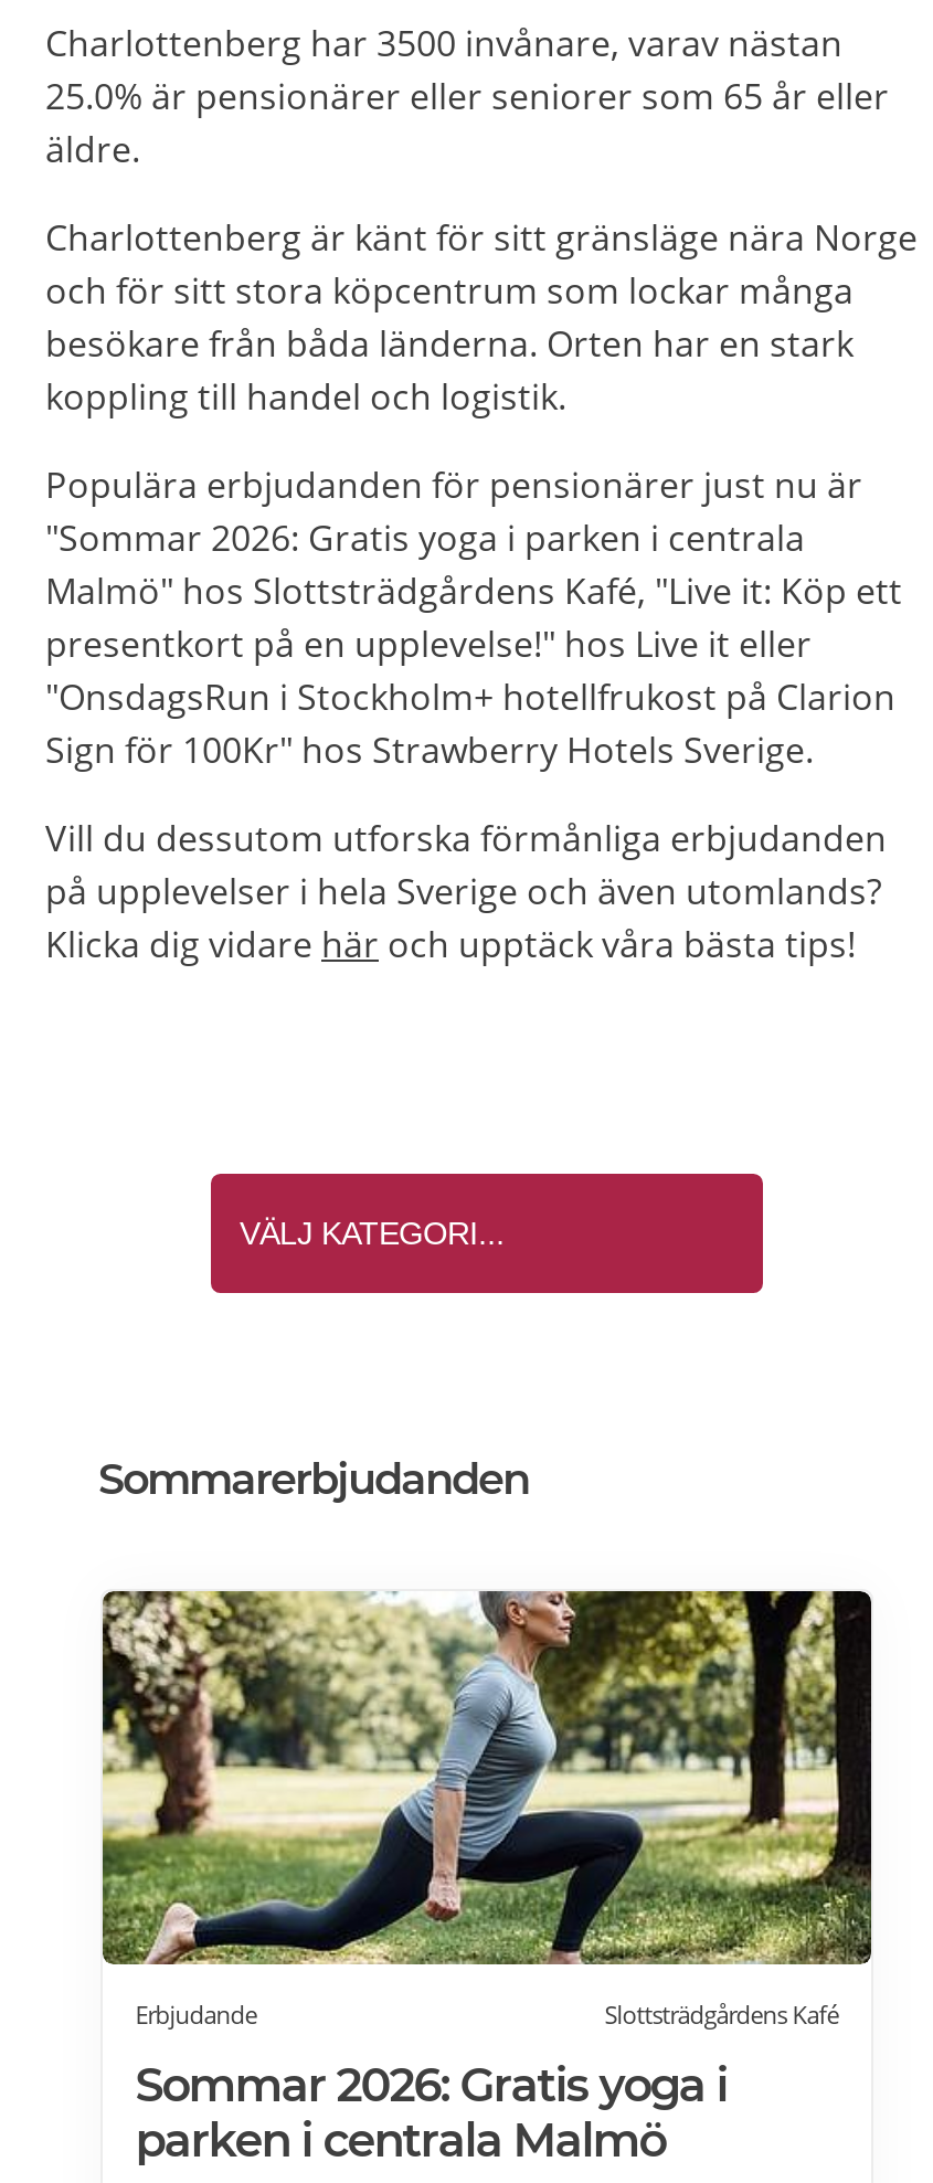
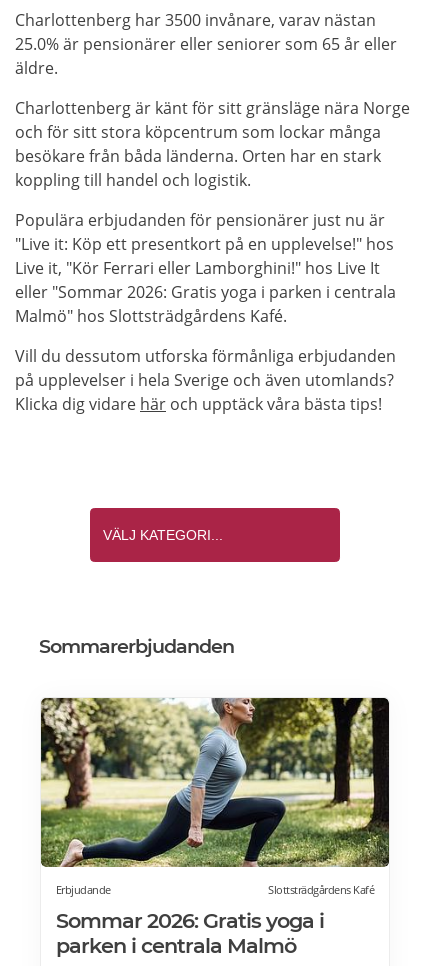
[45,512,902,773] "Sommar 2026: Gratis yoga i parken i centrala | Malmö" hos Slottsträdgårdens Kafé, "Live it: Köp ett | presentkort på en upplevelse!" hos Live it eller | "OnsdagsRun i Stockholm+ hotellfrukost på Clarion | Sign för 100Kr" hos Strawberry Hotels Sverige. -> [15,233,396,327] "Live it: Köp ett presentkort på en upplevelse!" hos | Live it, "Kör Ferrari eller Lamborghini!" hos Live It | eller "Sommar 2026: Gratis yoga i parken i centrala | Malmö" hos Slottsträdgårdens Kafé.

